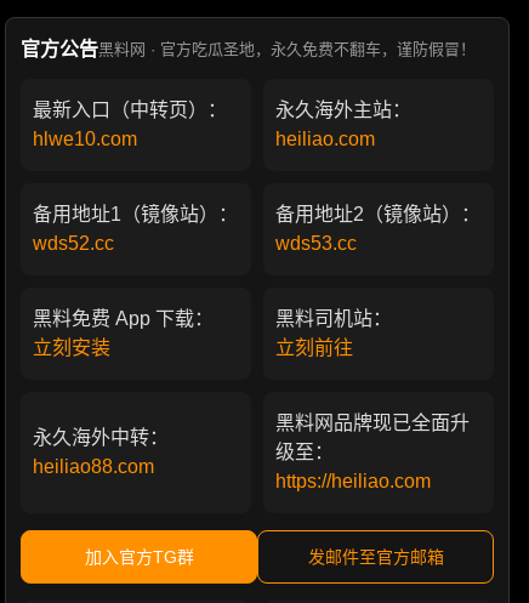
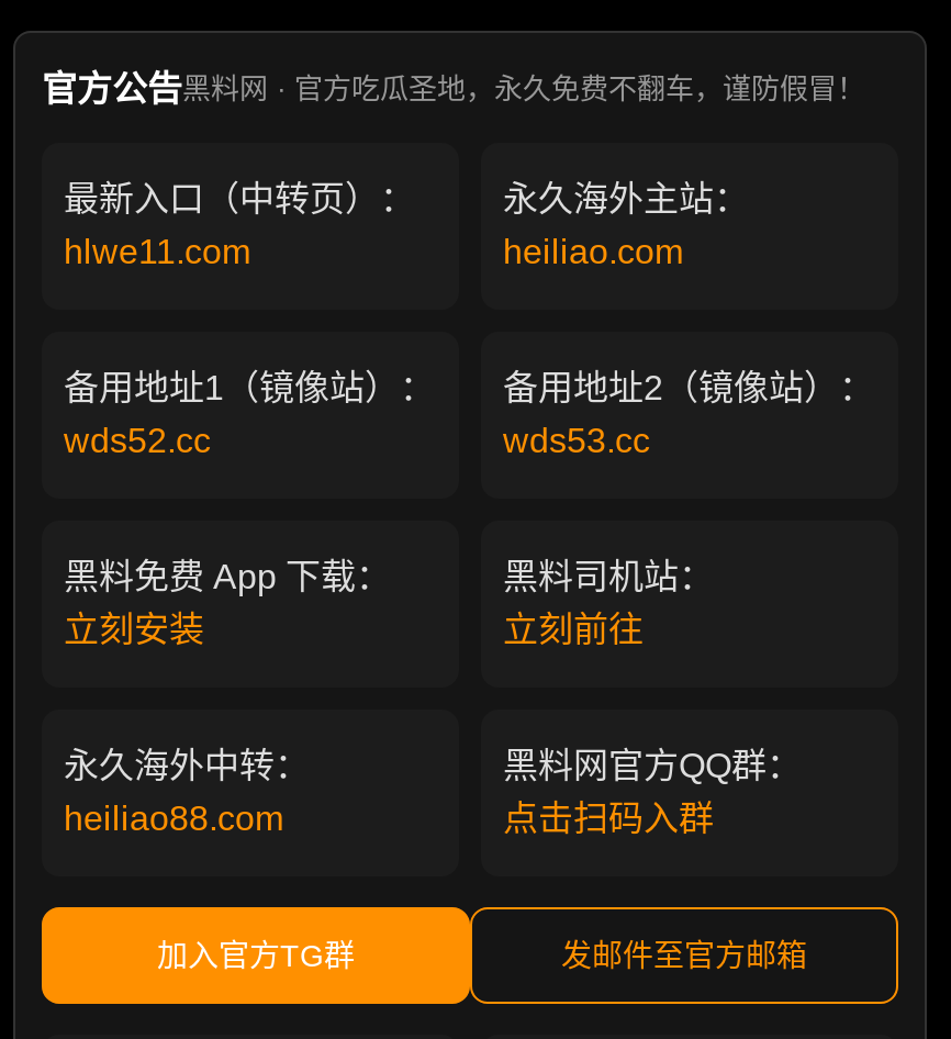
[33,128,137,149] hlwe10.com -> [64,233,250,270] hlwe11.com
[275,412,470,491] 黑料网品牌现已全面升 | 级至： | https://heiliao.com -> [503,747,802,837] 黑料网官方QQ群： | 点击扫码入群

